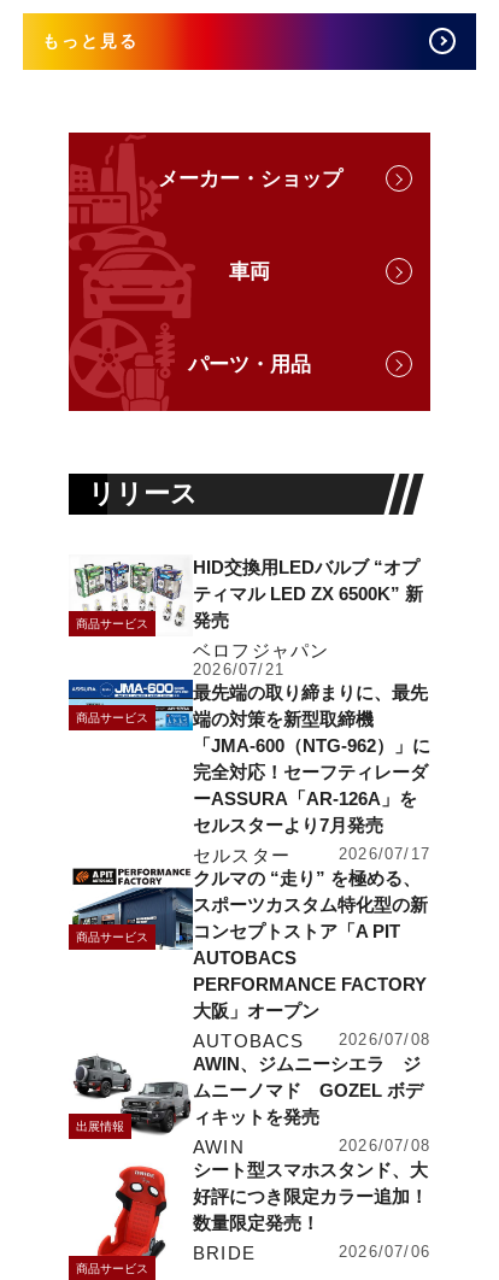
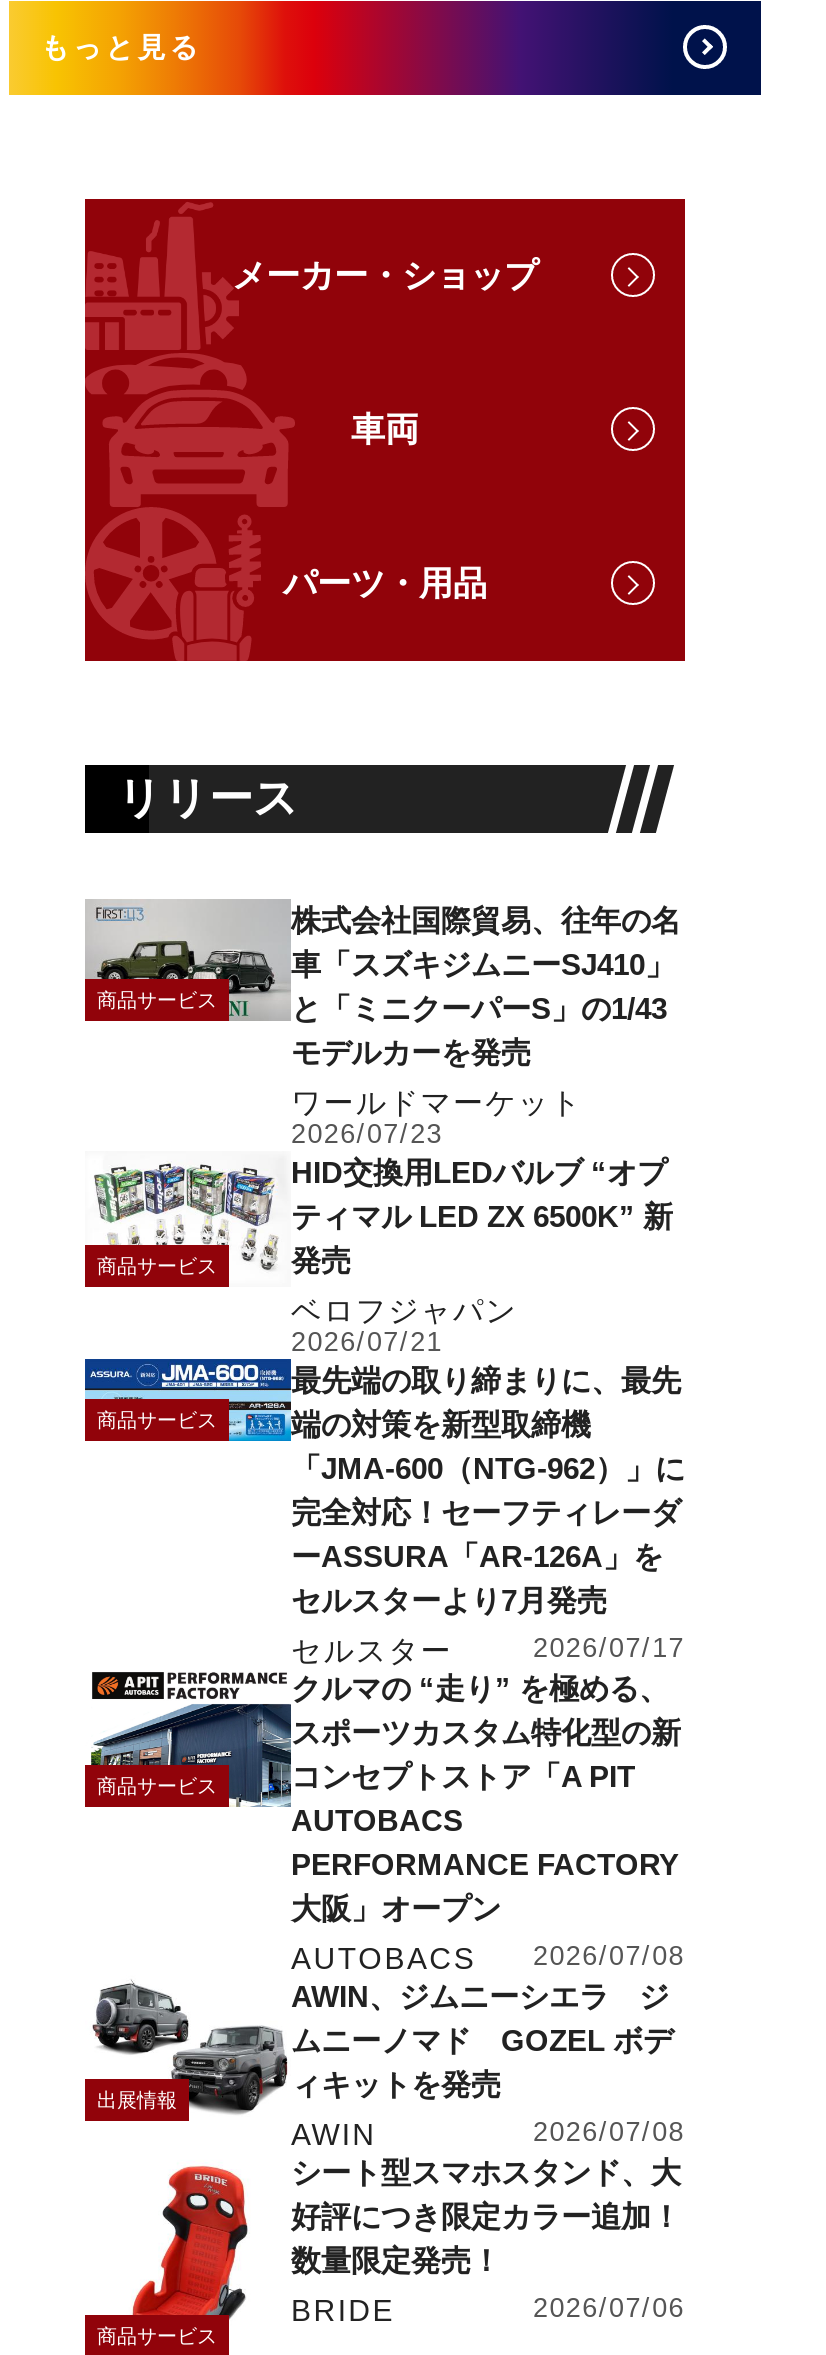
none -> [85,899,263,1035] [image] | 商品サービス
none -> [291,903,681,1149] 株式会社国際貿易、往年の名 | 車「スズキジムニーSJ410」 | と「ミニクーパーS」の1/43 | モデルカーを発売 | ワールドマーケット | 2026/07/23

